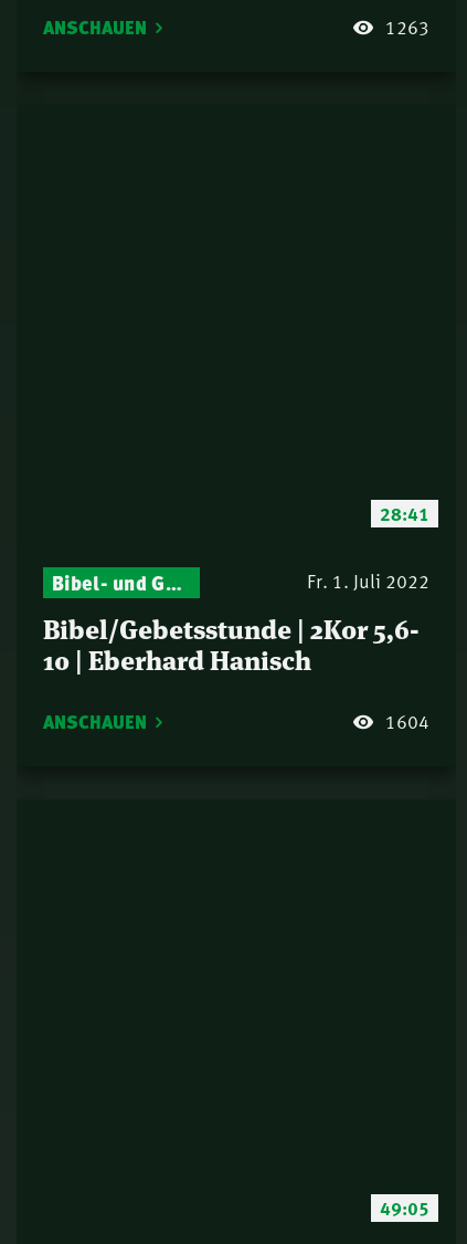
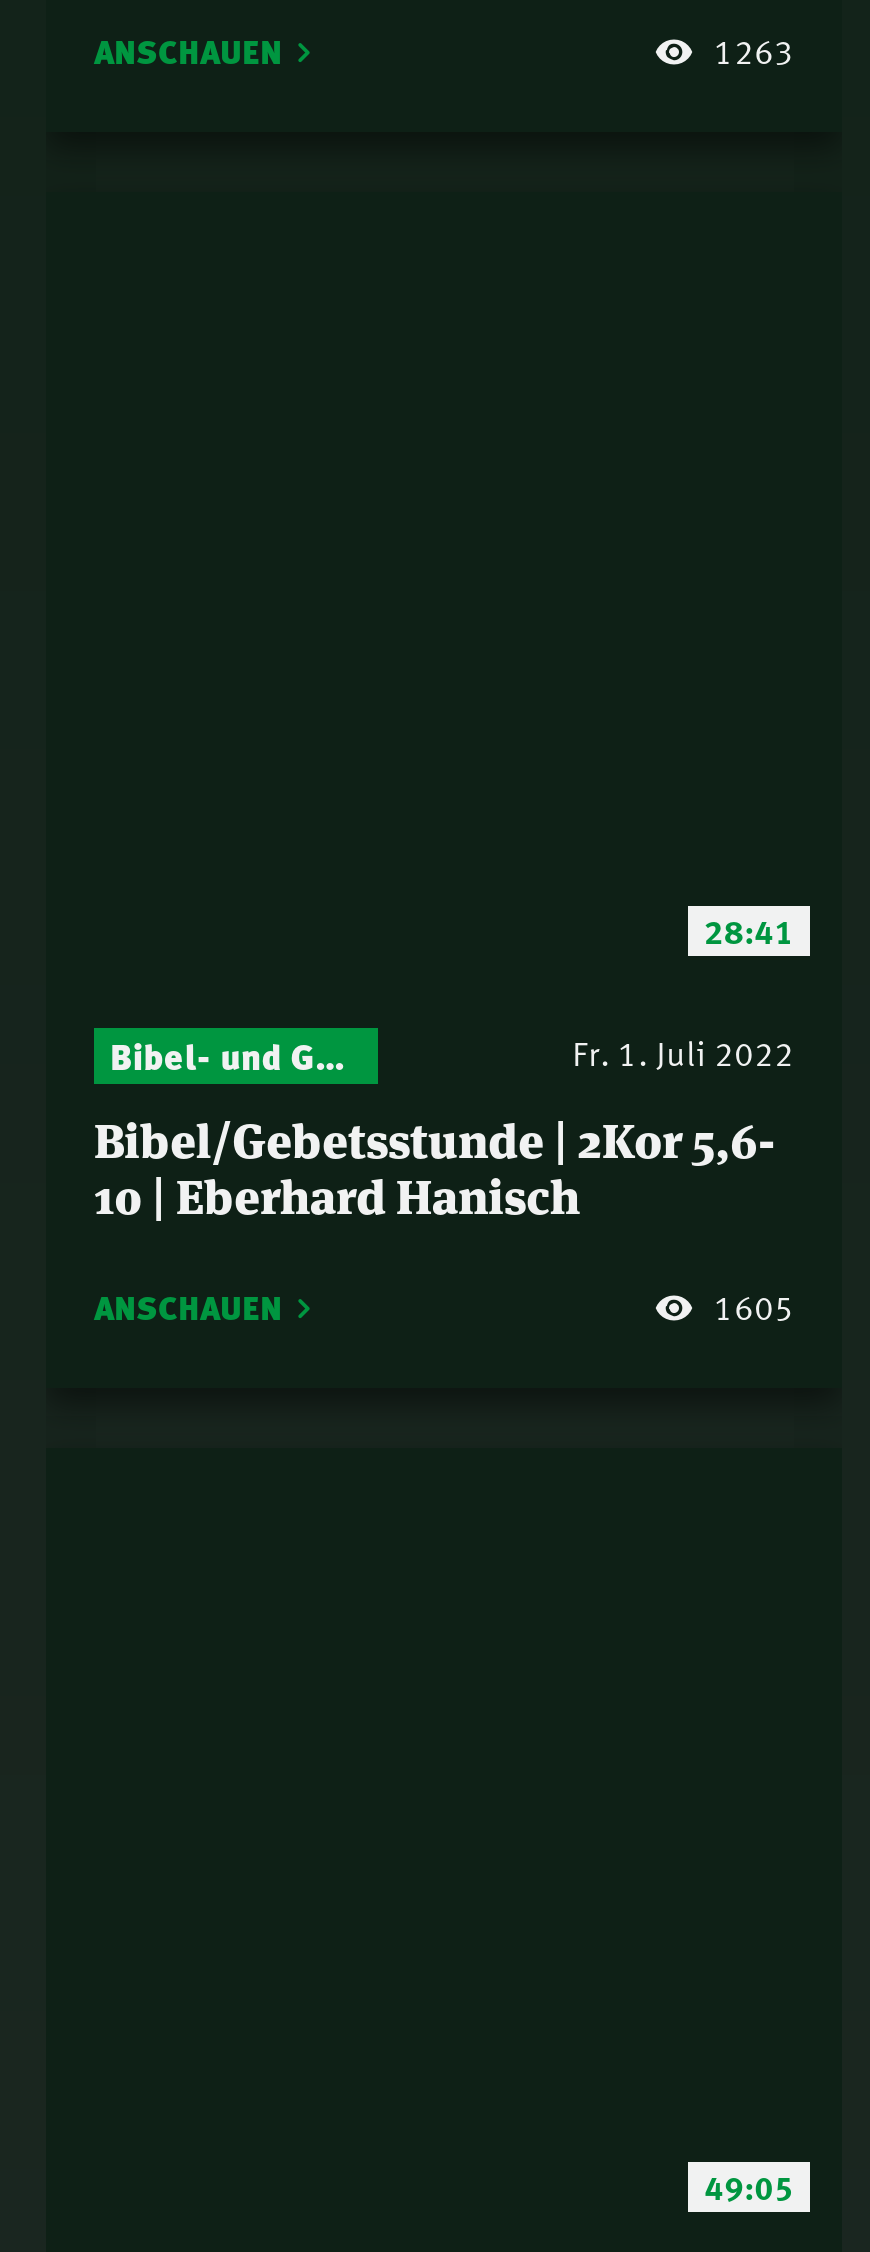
[385,708,429,734] 1604 -> [714,1282,794,1330] 1605

